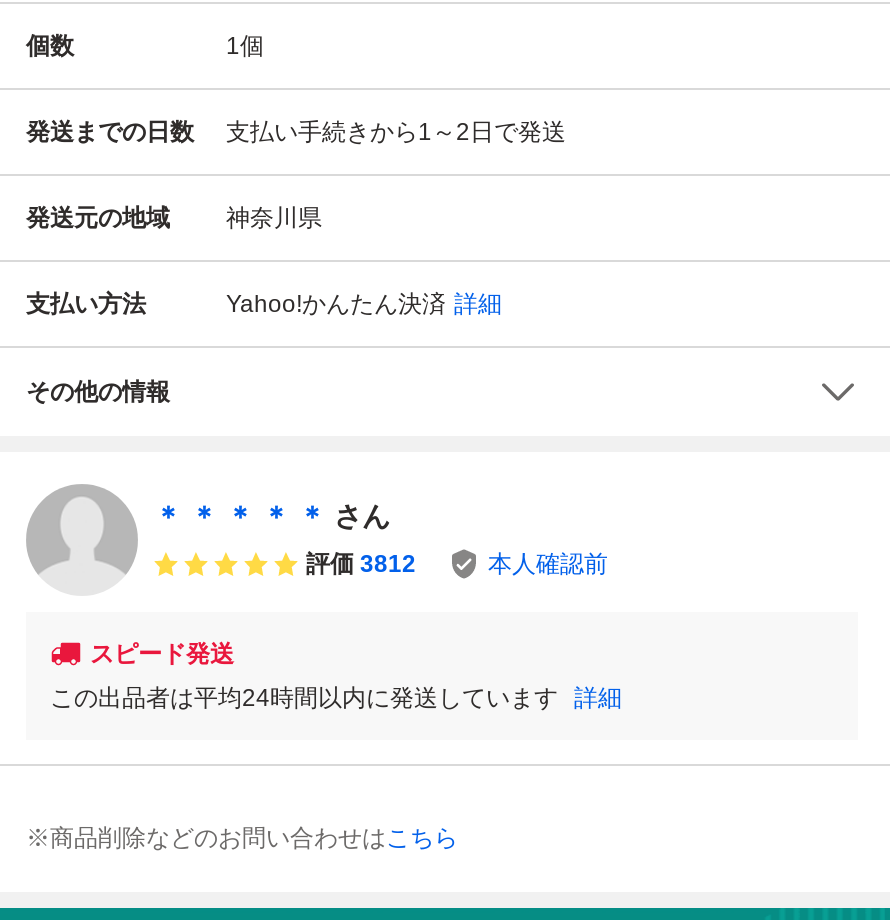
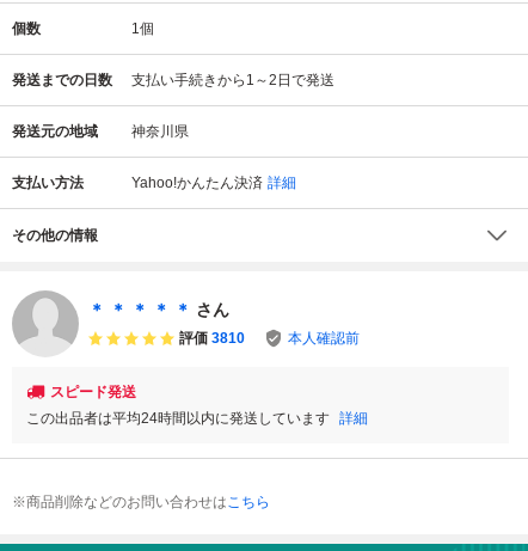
[306,551,416,579] 評価 3812 -> [179,330,245,347] 評価 3810

